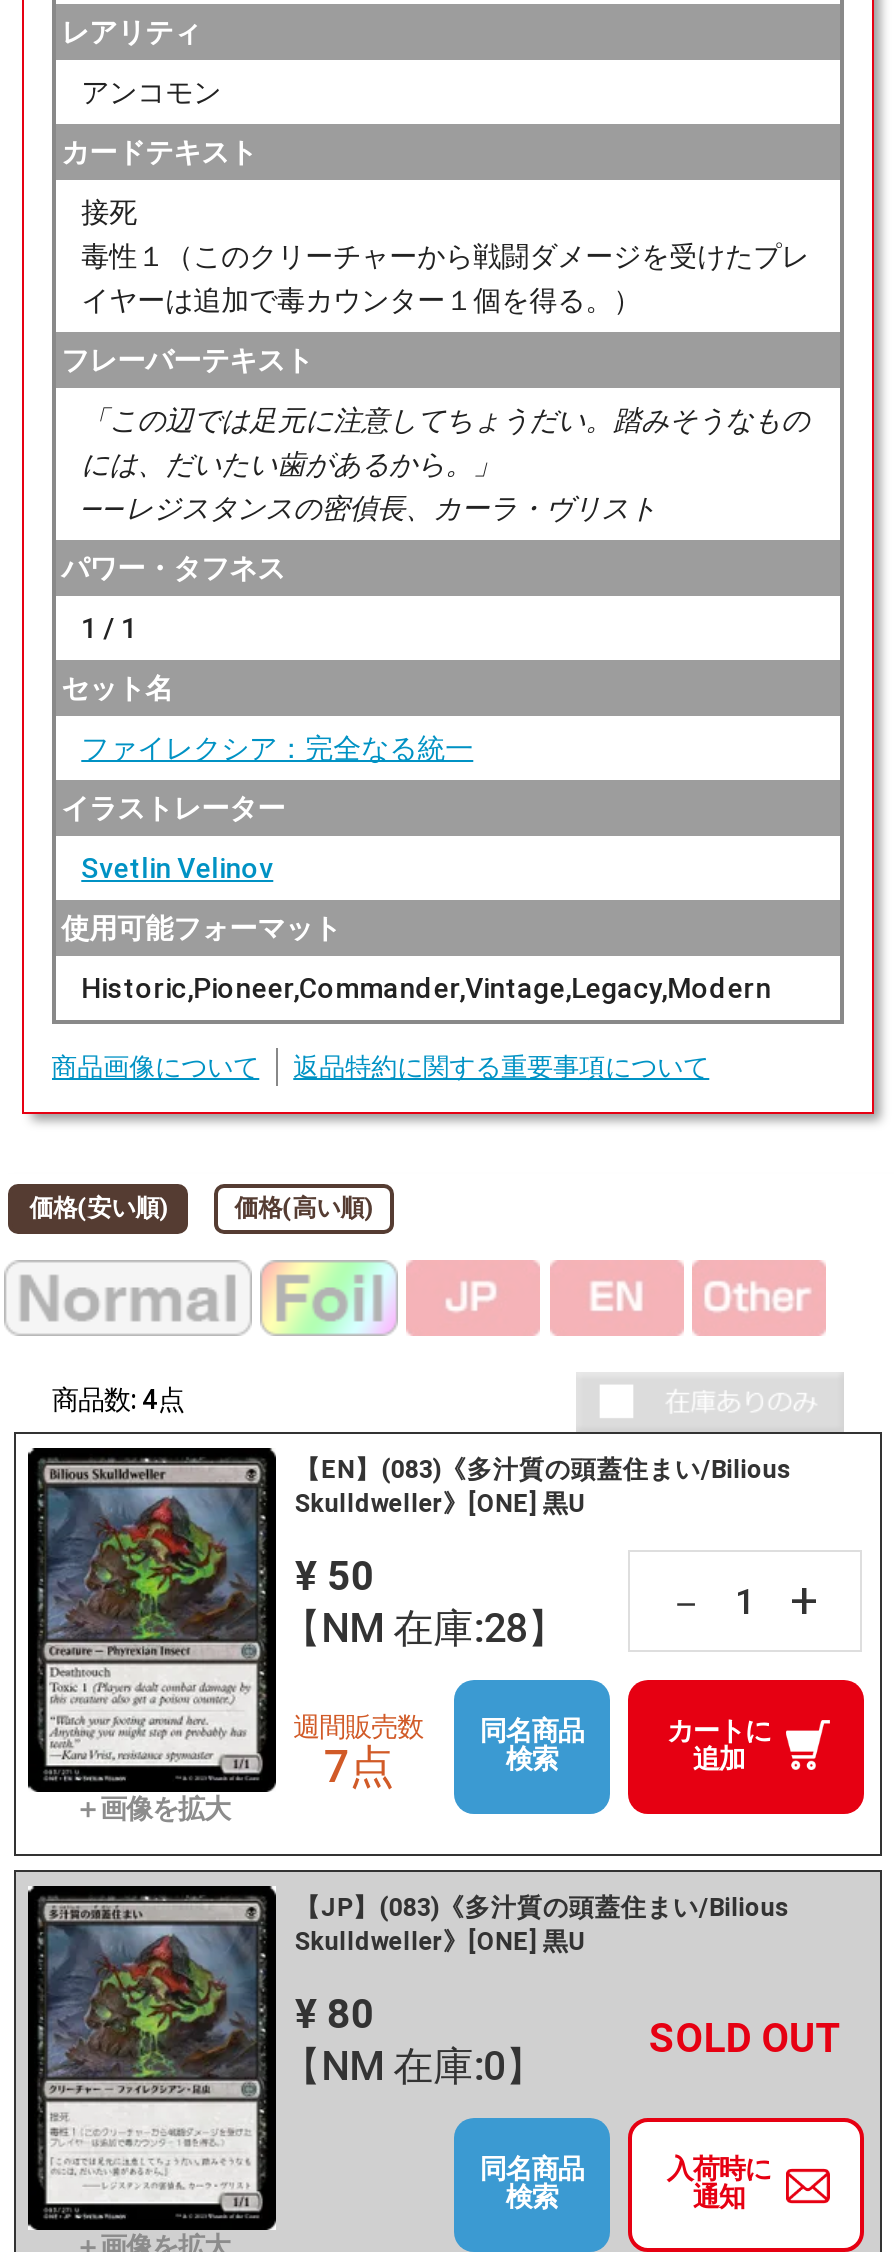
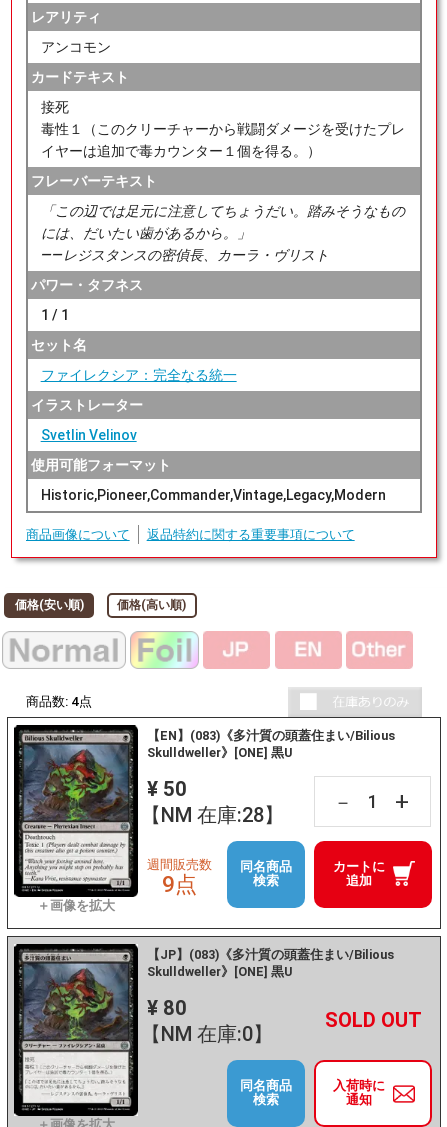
[323,1740,393,1792] 7点 -> [162,871,197,897] 9点

